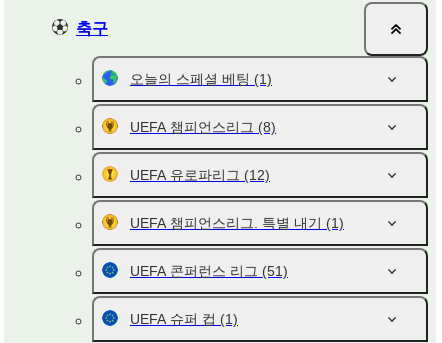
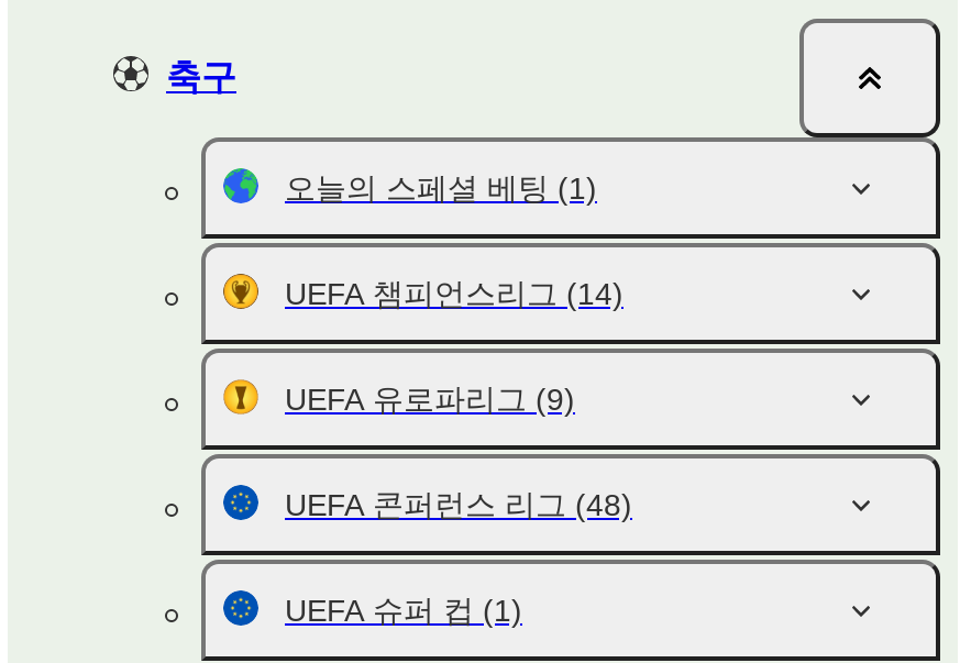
[130,119,344,279] UEFA 챔피언스리그 (8) | UEFA 유로파리그 (12) | UEFA 챔피언스리그. 특별 내기 (1) | UEFA 콘퍼런스 리그 (51) -> [285,276,632,522] UEFA 챔피언스리그 (14) | UEFA 유로파리그 (9) | UEFA 콘퍼런스 리그 (48)

